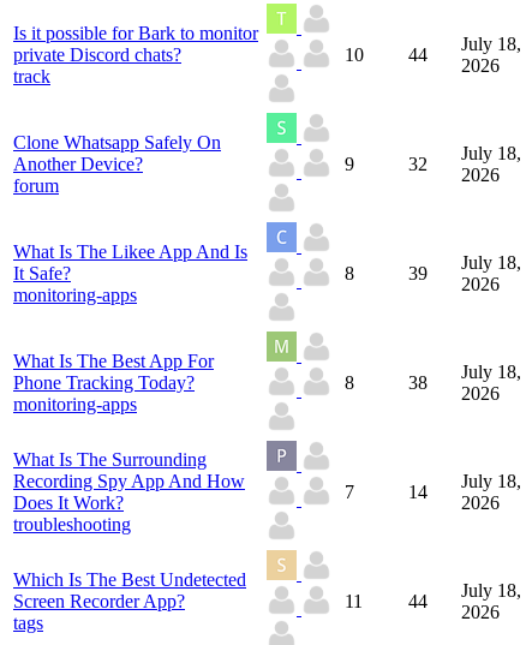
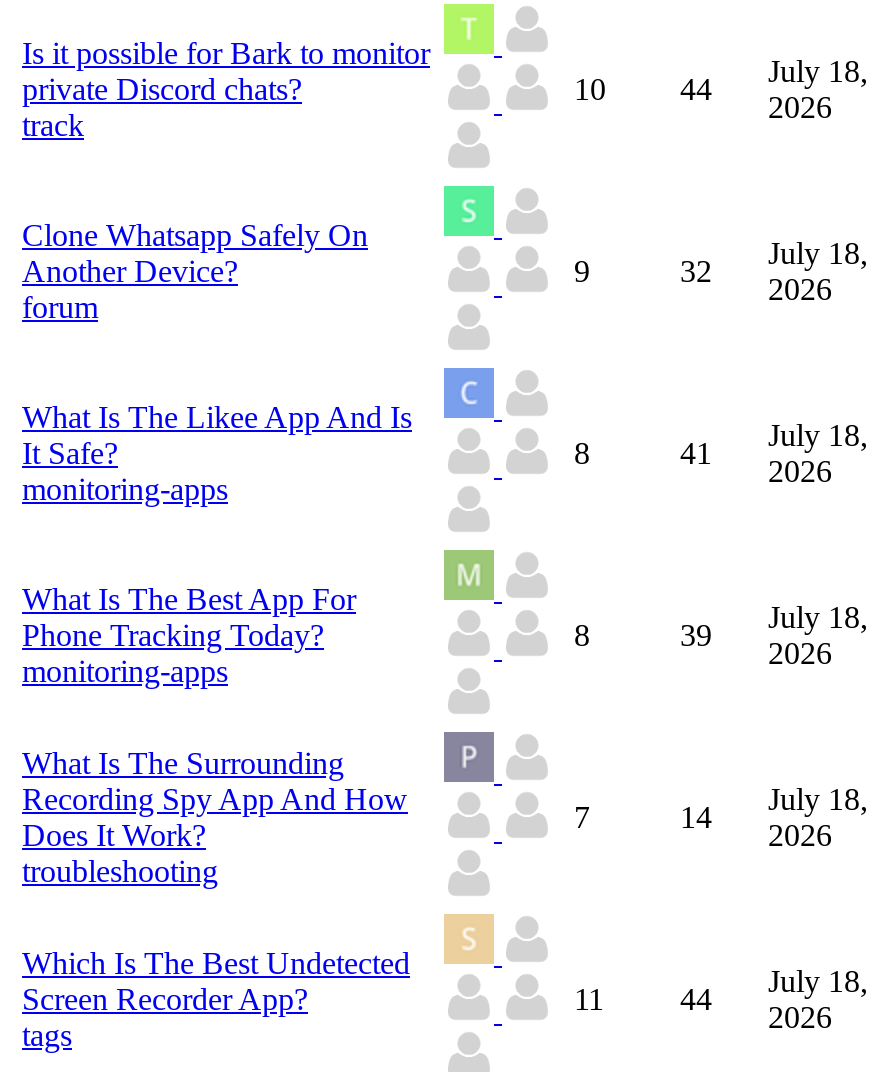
[408,263,428,283] 39 -> [680,436,712,470] 41
[408,372,428,393] 38 -> [680,618,712,652] 39

